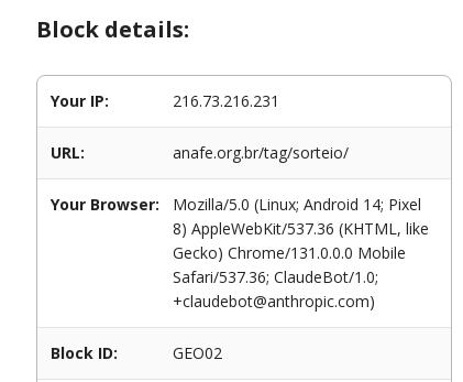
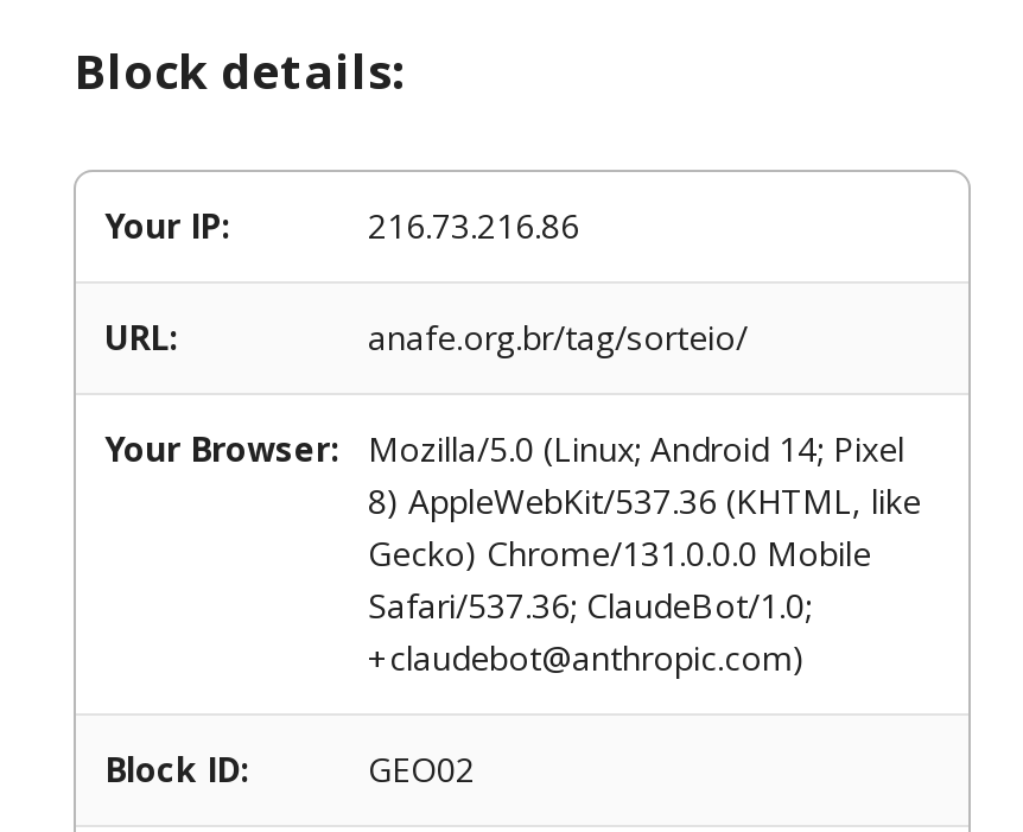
[173,90,279,111] 216.73.216.231 -> [368,203,579,248] 216.73.216.86

